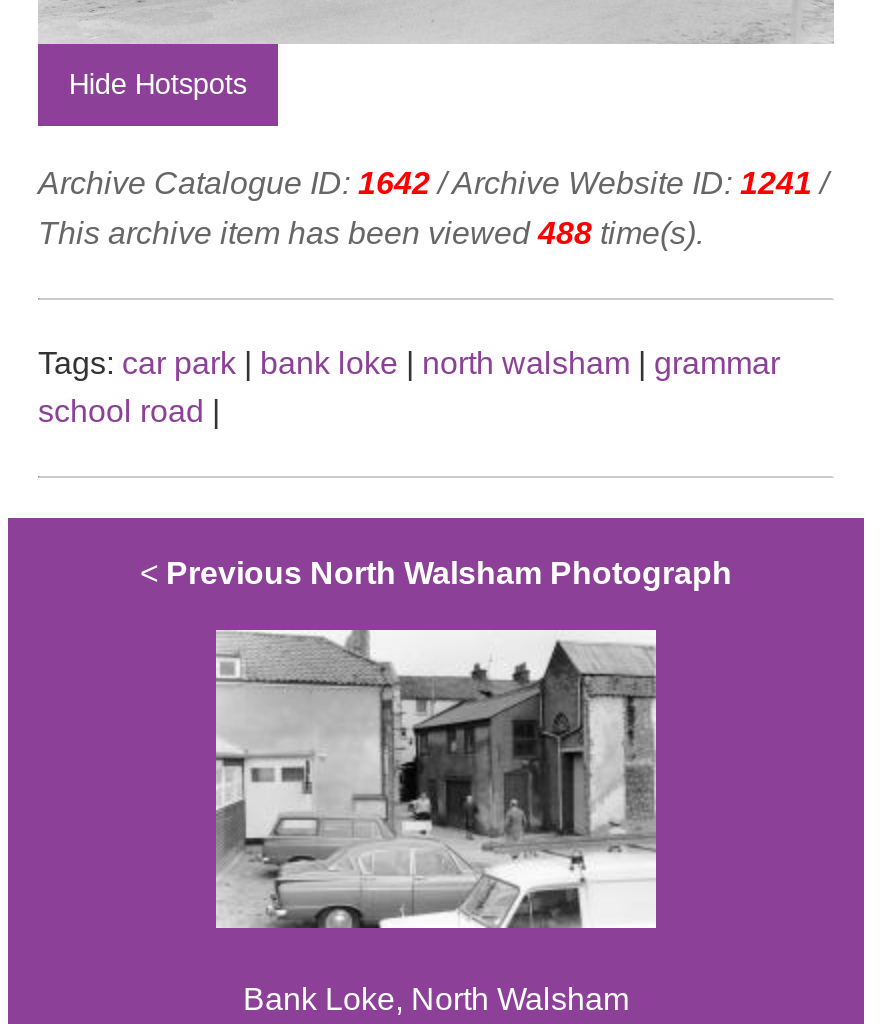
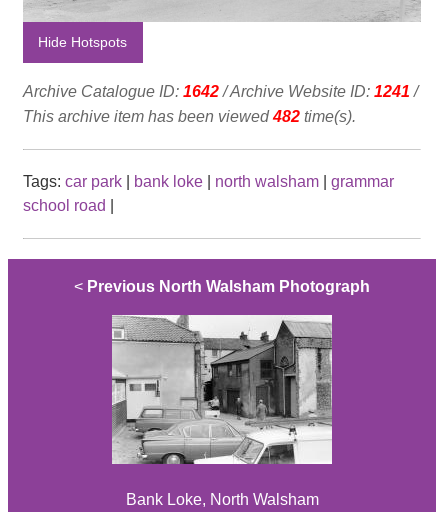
[38,215,704,249] This archive item has been viewed 488 time(s). -> [23,108,356,125] This archive item has been viewed 482 time(s).

